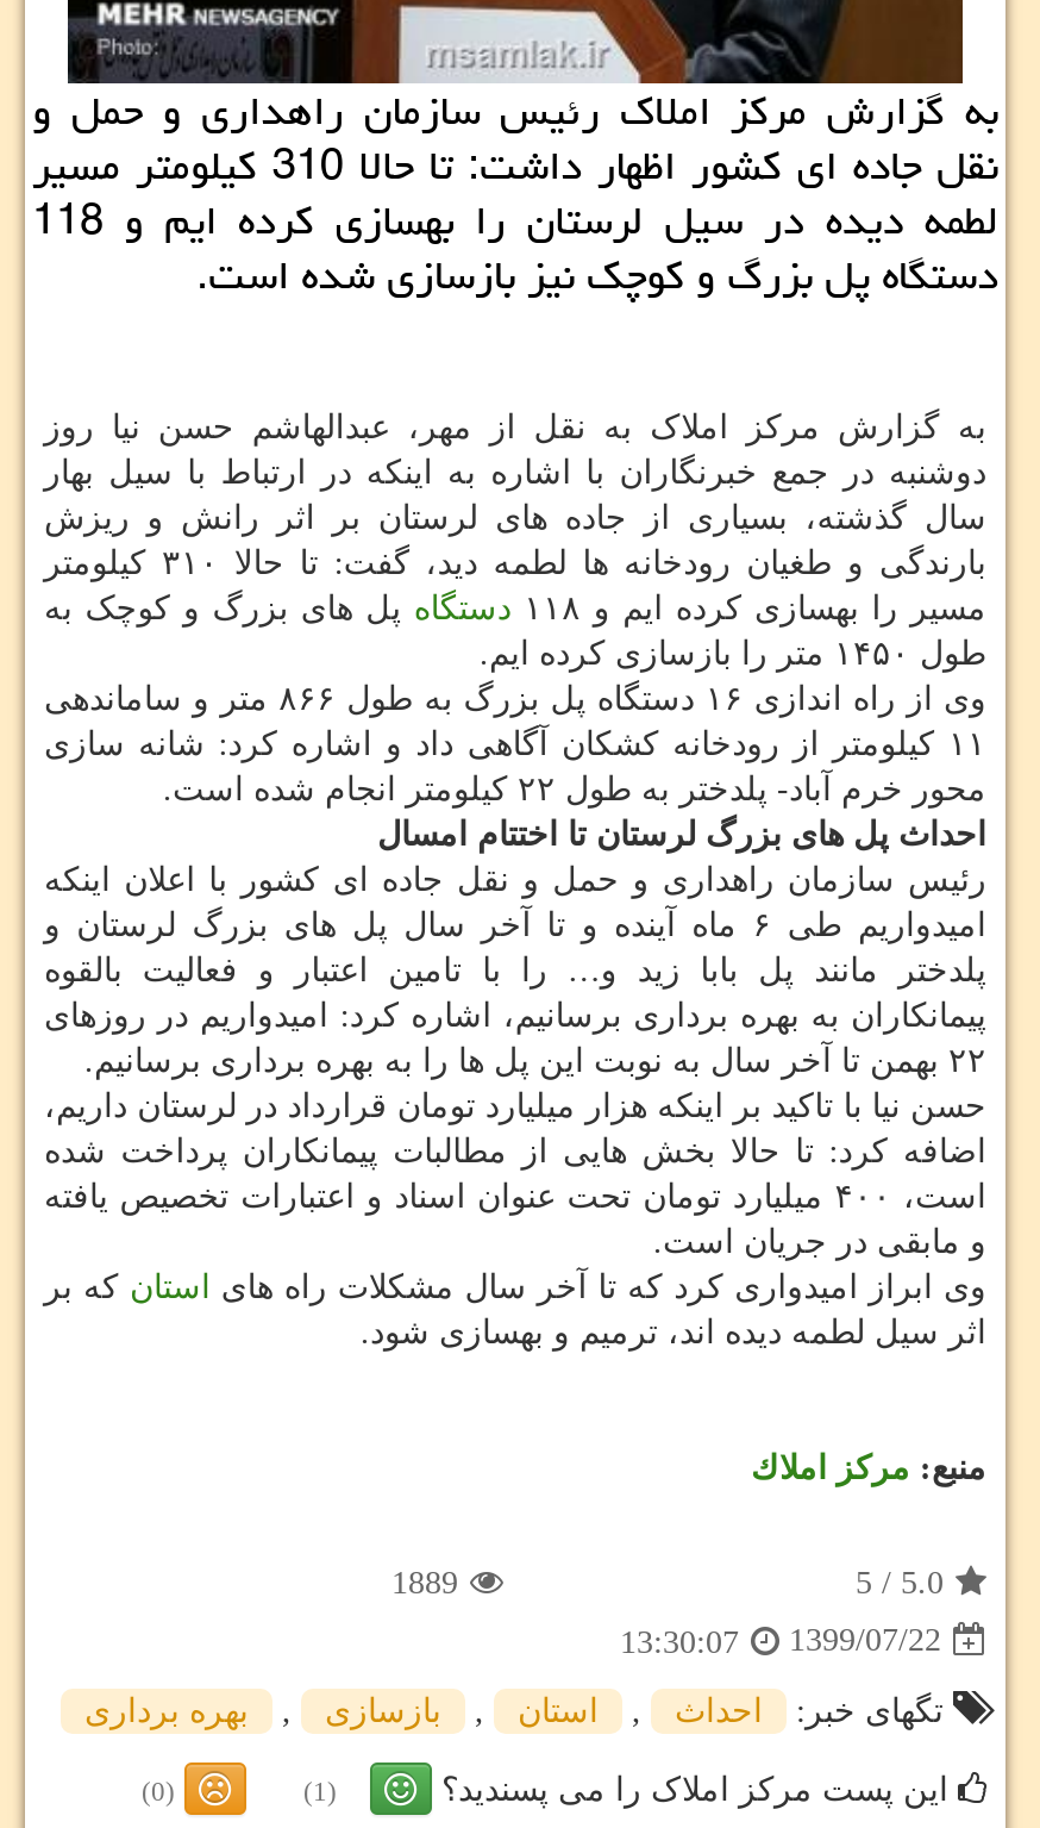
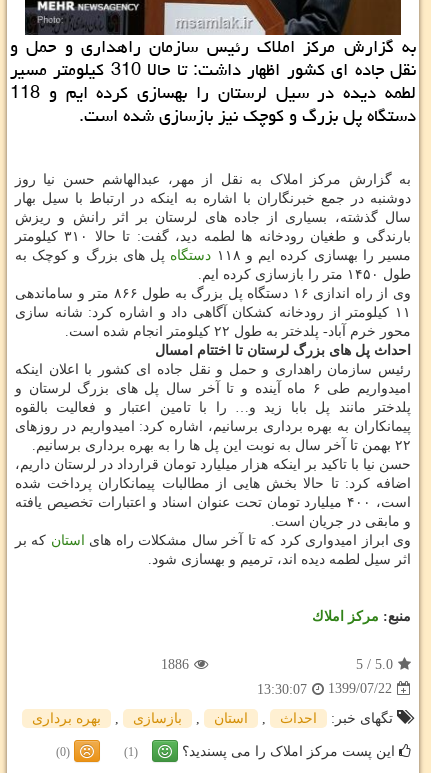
[391,1565,458,1601] 1889 -> [161,657,189,672] 1886

